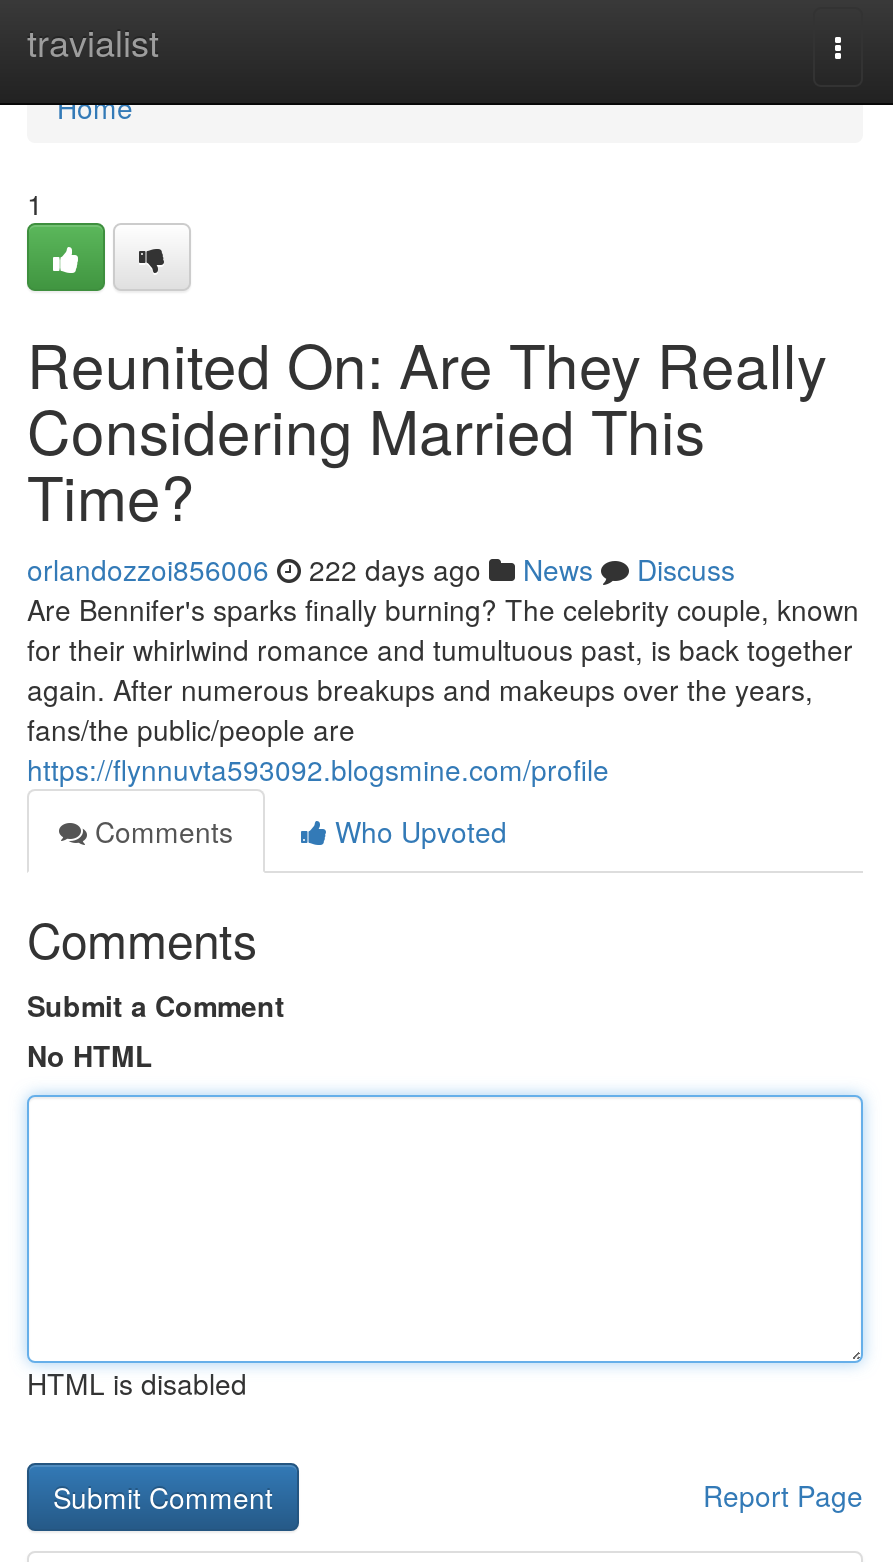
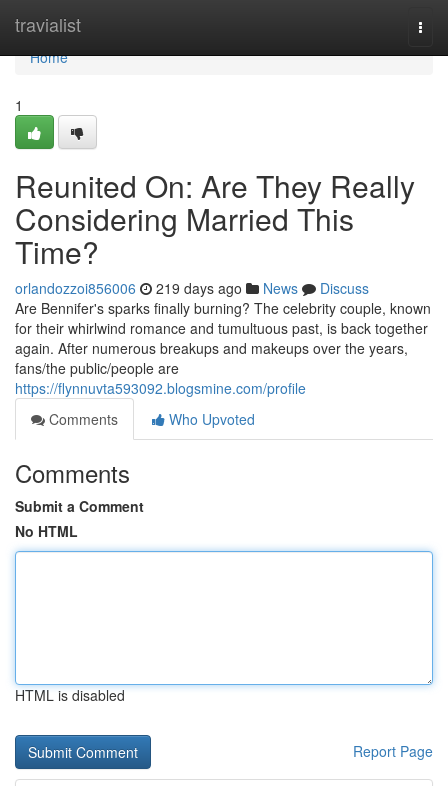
[27,549,735,589] orlandozzoi856006 222 days ago News Discuss -> [15,278,369,298] orlandozzoi856006 219 days ago News Discuss

